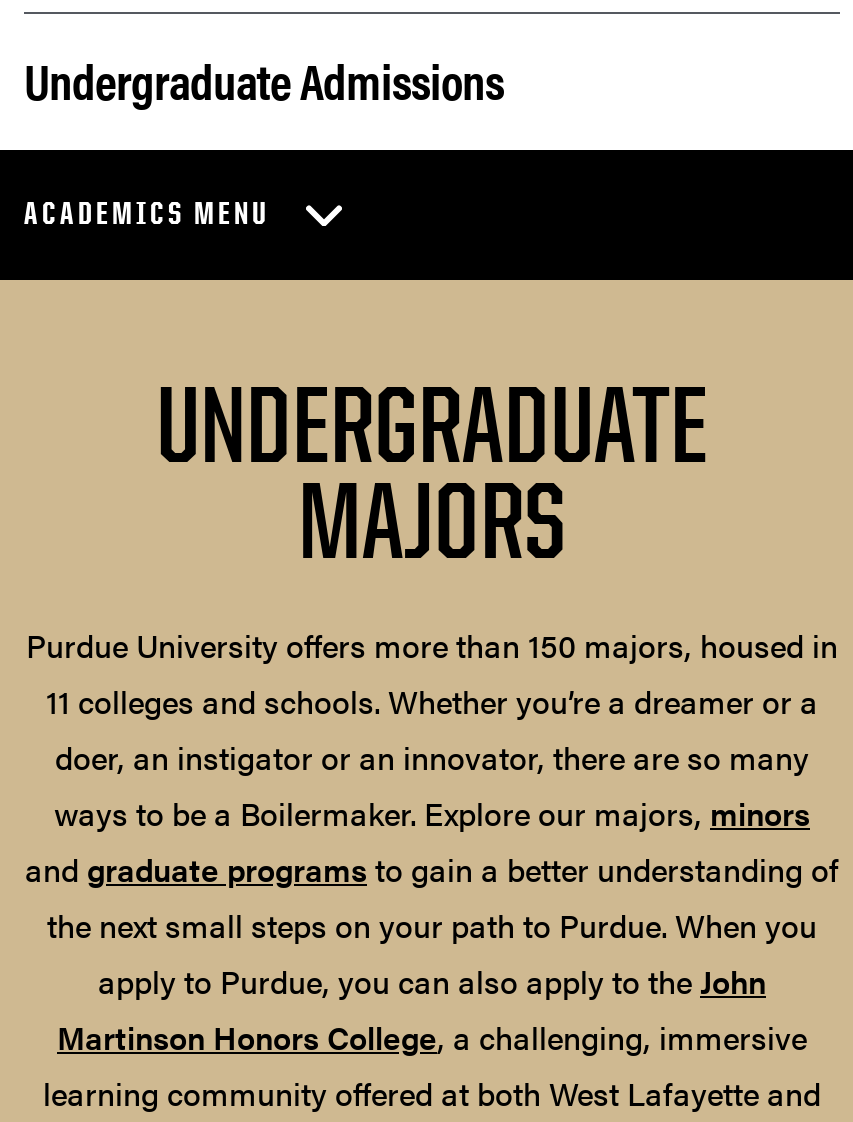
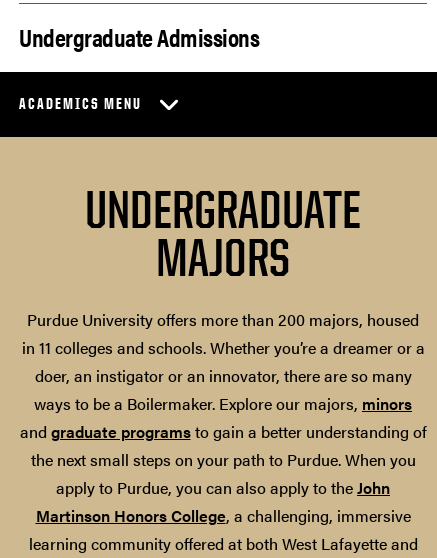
[26,622,838,724] Purdue University offers more than 150 majors, housed in | 11 colleges and schools. Whether you’re a dreamer or a -> [21,308,424,359] Purdue University offers more than 200 majors, housed | in 11 colleges and schools. Whether you’re a dreamer or a

